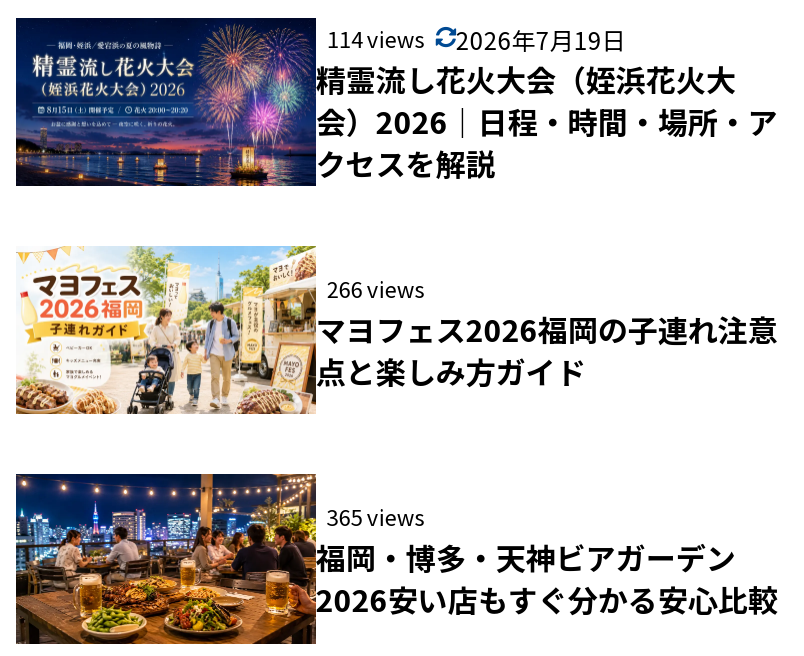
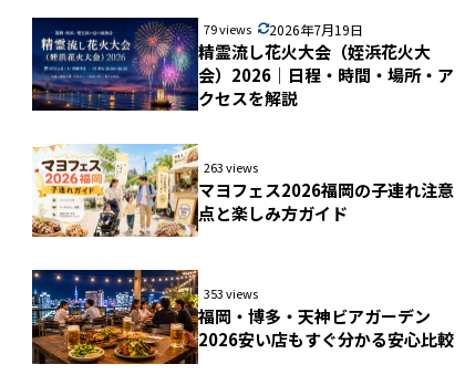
[327,21,626,55] 114 views 2026年7月19日 -> [204,20,363,38] 79 views 2026年7月19日
[327,271,425,303] 266 views -> [204,158,258,175] 263 views
[327,500,425,532] 365 views -> [204,284,258,302] 353 views

